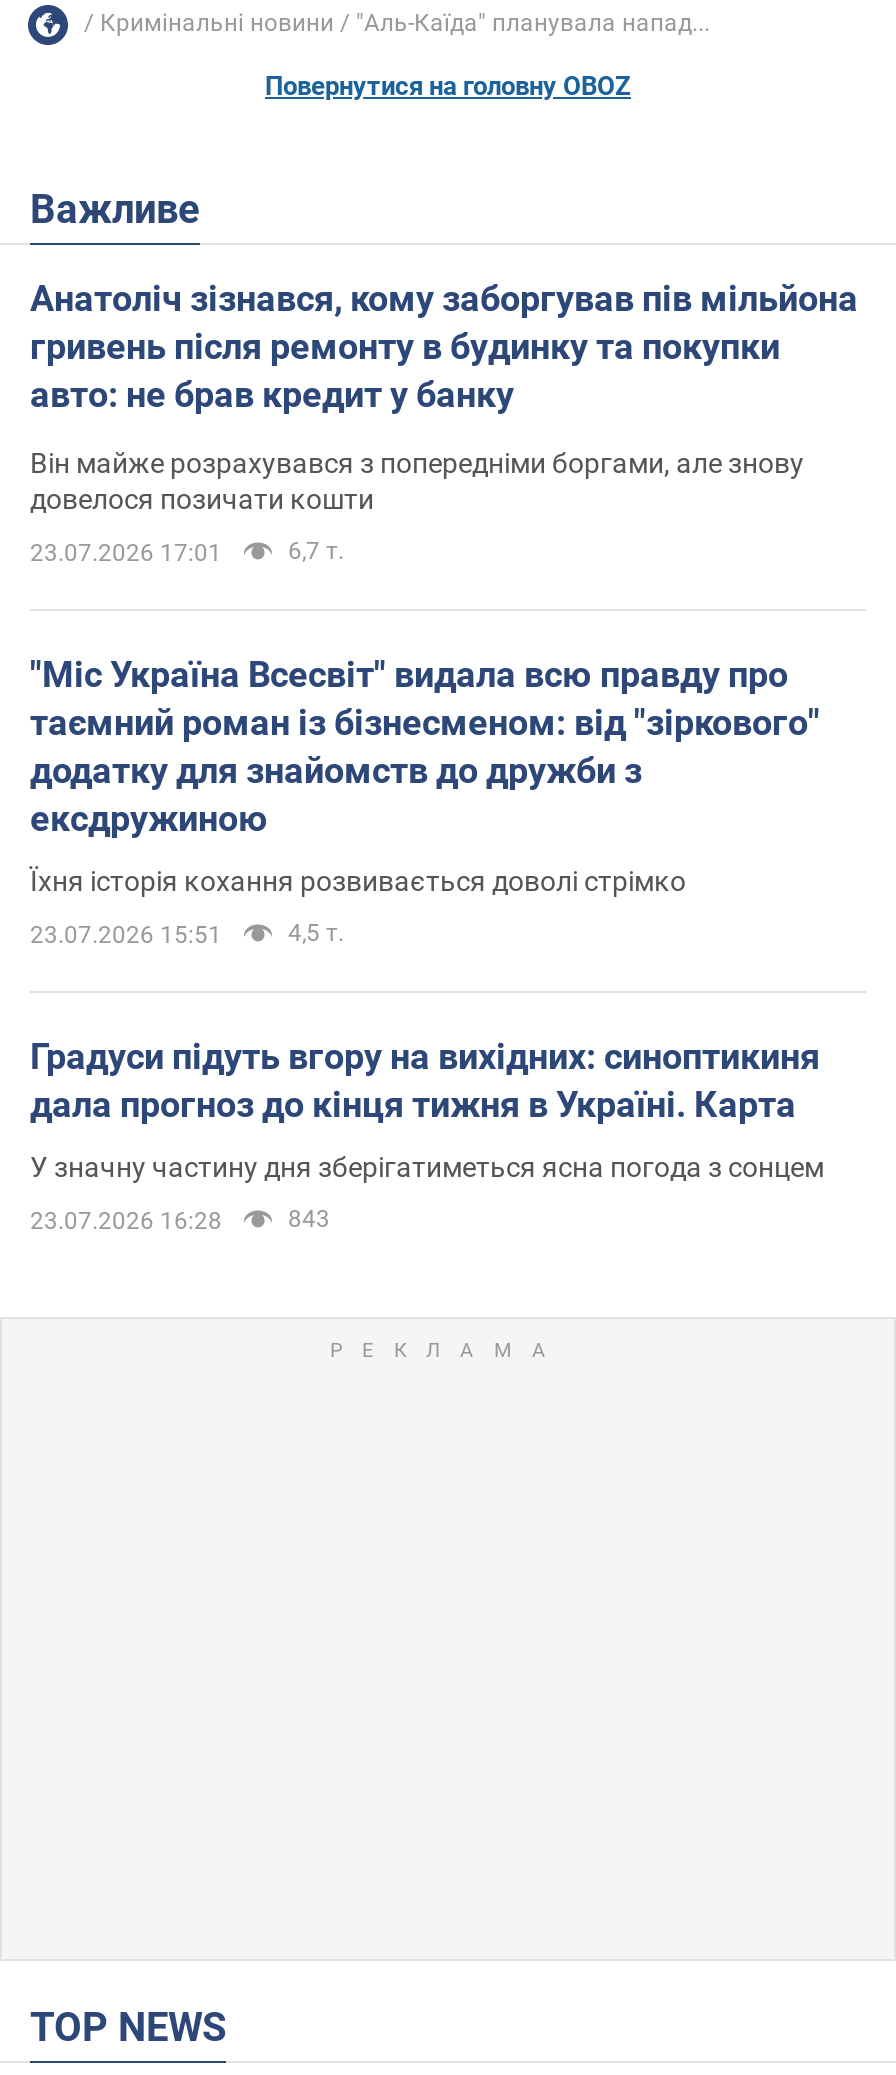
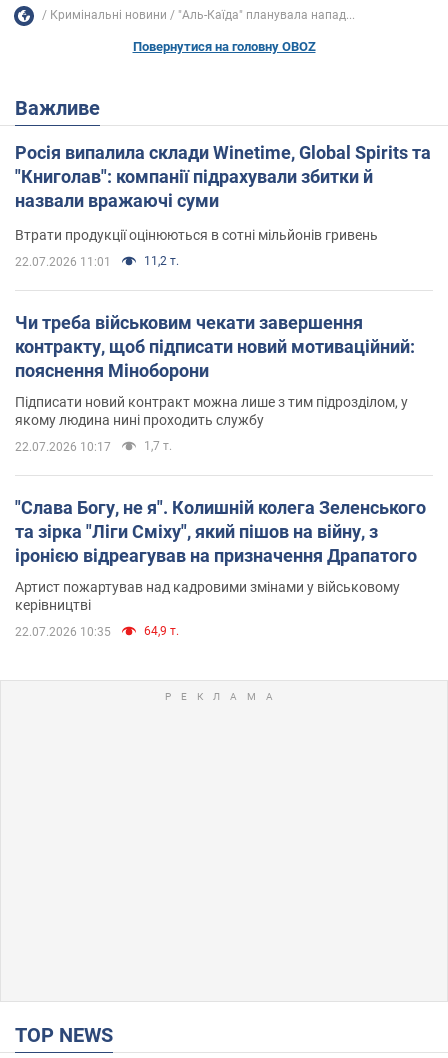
[30,276,858,414] Анатоліч зізнався, кому заборгував пів мільйона | гривень після ремонту в будинку та покупки | авто: не брав кредит у банку -> [15,142,431,211] Росія випалила склади Winetime, Global Spirits та | "Книголав": компанії підрахували збитки й | назвали вражаючі суми
[30,446,804,514] Він майже розрахувався з попередніми боргами, але знову | довелося позичати кошти -> [15,227,378,243] Втрати продукції оцінюються в сотні мільйонів гривень
[30,536,344,566] 23.07.2026 17:01 | 6,7 т. -> [15,254,179,269] 22.07.2026 11:01 | 11,2 т.
[30,652,820,838] "Міс Україна Всесвіт" видала всю правду про | таємний роман із бізнесменом: від "зіркового" | додатку для знайомств до дружби з | ексдружиною -> [15,312,415,381] Чи треба військовим чекати завершення | контракту, щоб підписати новий мотиваційний: | пояснення Міноборони
[30,864,686,896] Їхня історія кохання розвивається доволі стрімко -> [15,394,408,428] Підписати новий контракт можна лише з тим підрозділом, у | якому людина нині проходить службу
[30,918,344,948] 23.07.2026 15:51 | 4,5 т. -> [15,439,172,454] 22.07.2026 10:17 | 1,7 т.
[30,1034,820,1124] Градуси підуть вгору на вихідних: синоптикиня | дала прогноз до кінця тижня в Україні. Карта -> [15,497,426,566] "Слава Богу, не я". Колишній колега Зеленського | та зірка "Ліги Сміху", який пішов на війну, з | іронією відреагував на призначення Драпатого
[30,1150,824,1182] У значну частину дня зберігатиметься ясна погода з сонцем -> [15,579,400,613] Артист пожартував над кадровими змінами у військовому | керівництві
[30,1204,330,1234] 23.07.2026 16:28 | 843 -> [15,624,179,639] 22.07.2026 10:35 | 64,9 т.

